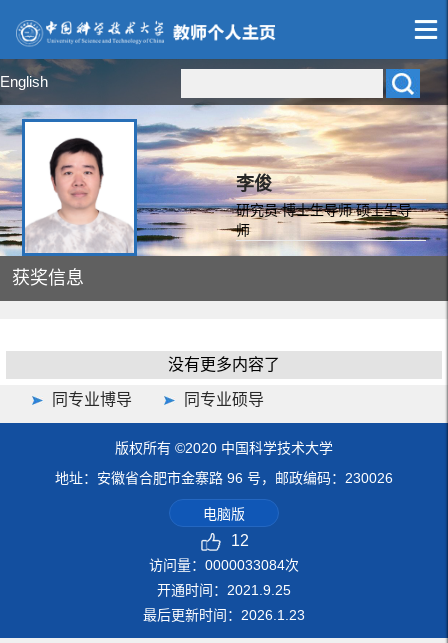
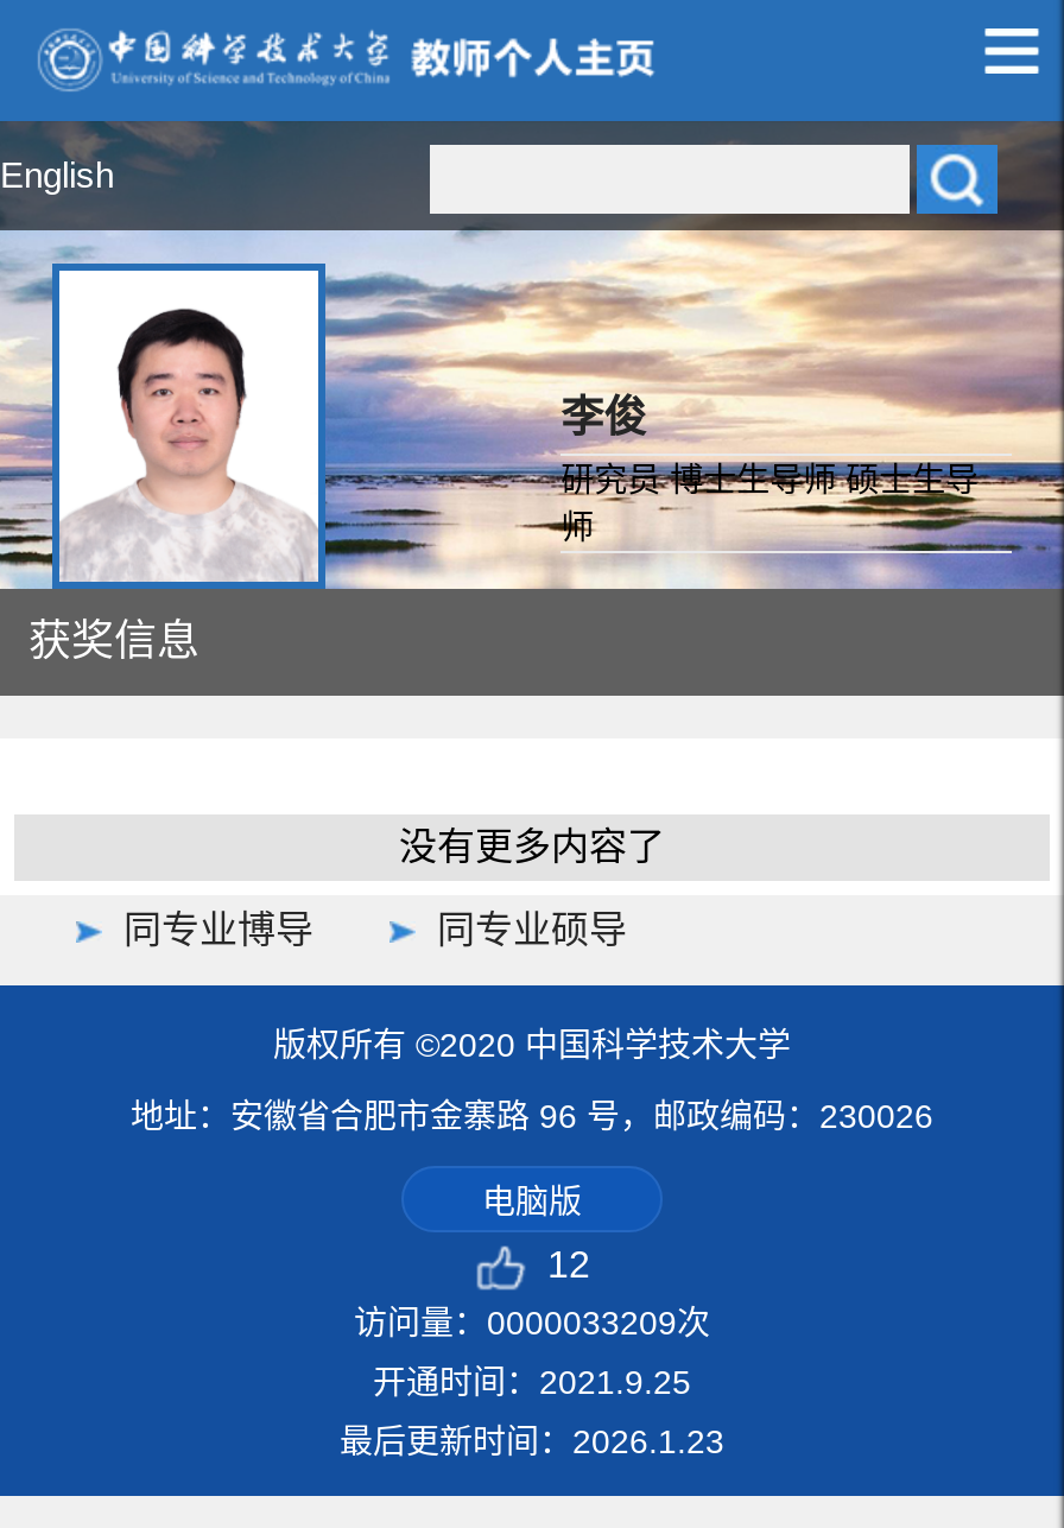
[149,557,299,573] 访问量：0000033084次 -> [354,1303,710,1341] 访问量：0000033209次

